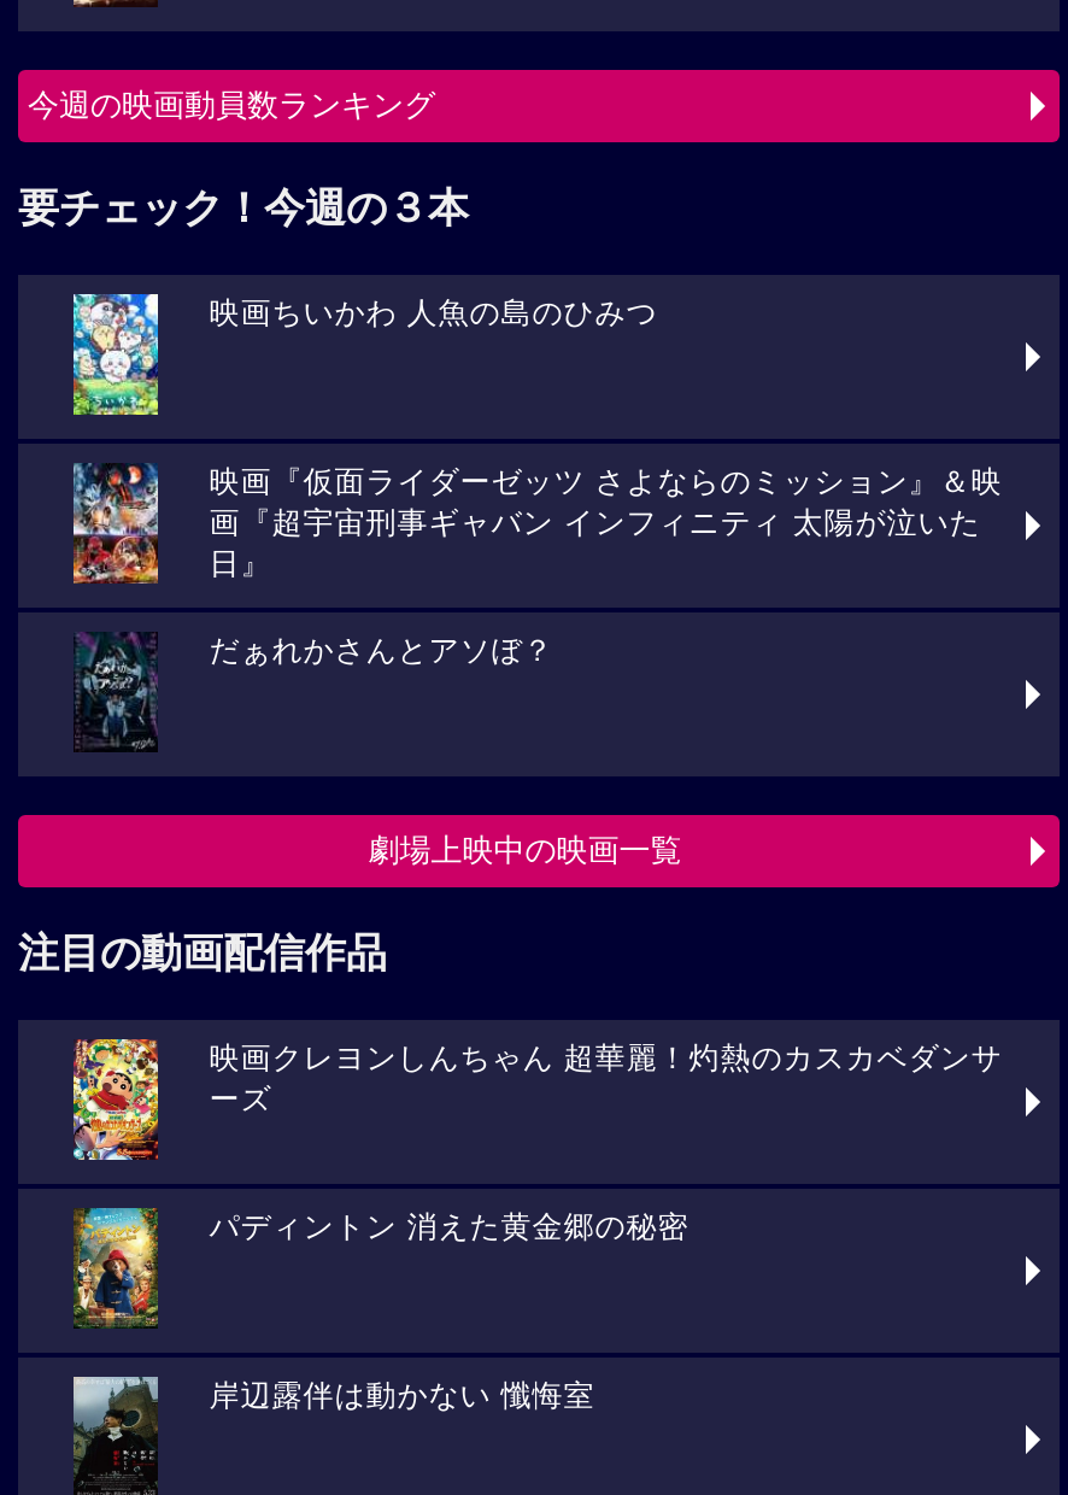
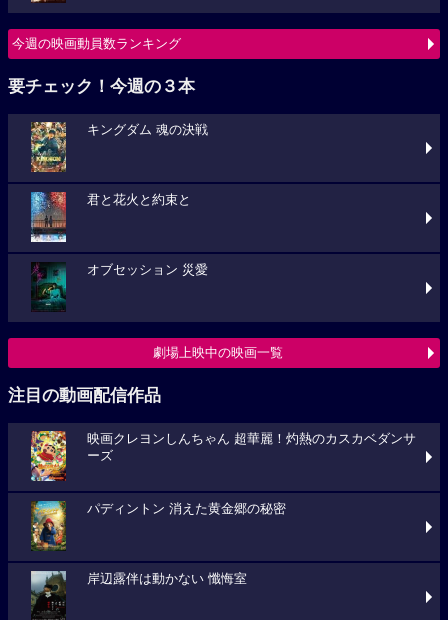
[71,292,658,417] [image] | 映画ちいかわ 人魚の島のひみつ -> [30,121,208,173] [image] | キングダム 魂の決戦
[71,463,1002,584] [image] | 映画『仮面ライダーゼッツ さよならのミッション』＆映 | 画『超宇宙刑事ギャバン インフィニティ 太陽が泣いた | 日』 -> [30,191,191,243] [image] | 君と花火と約束と
[76,632,554,747] [image] | だぁれかさんとアソぼ？ -> [31,262,208,309] [image] | オブセッション 災愛

